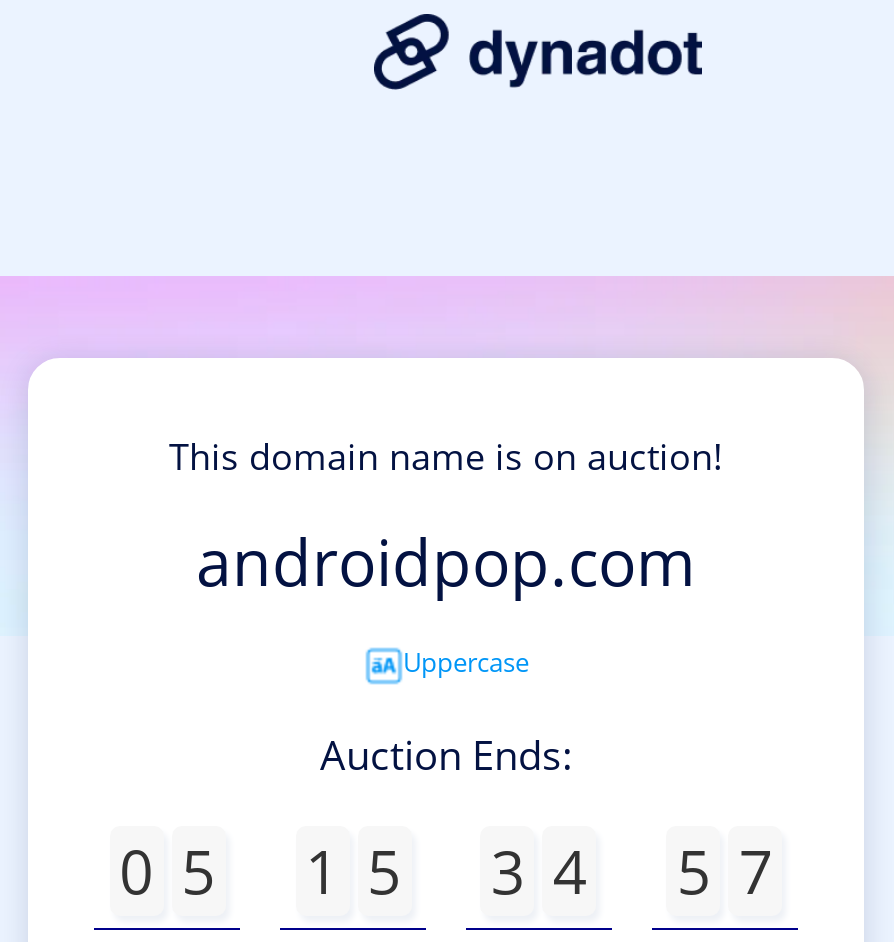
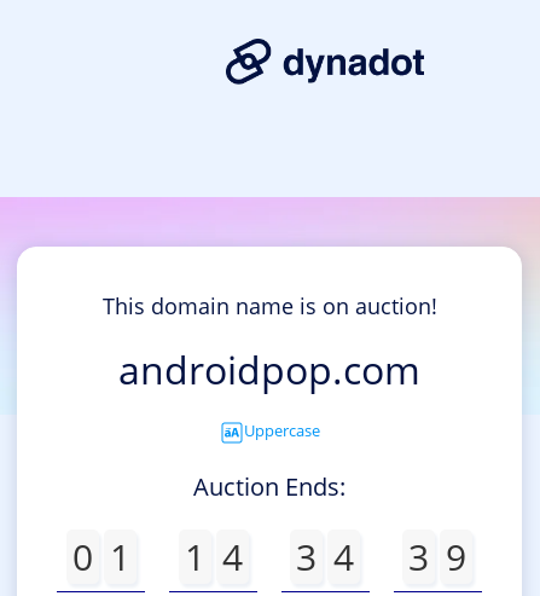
[119,830,215,912] 0 5 -> [72,532,130,581] 0 1
[305,830,401,912] 1 5 -> [184,532,242,581] 1 4
[677,830,773,912] 5 7 -> [409,532,467,581] 3 9

